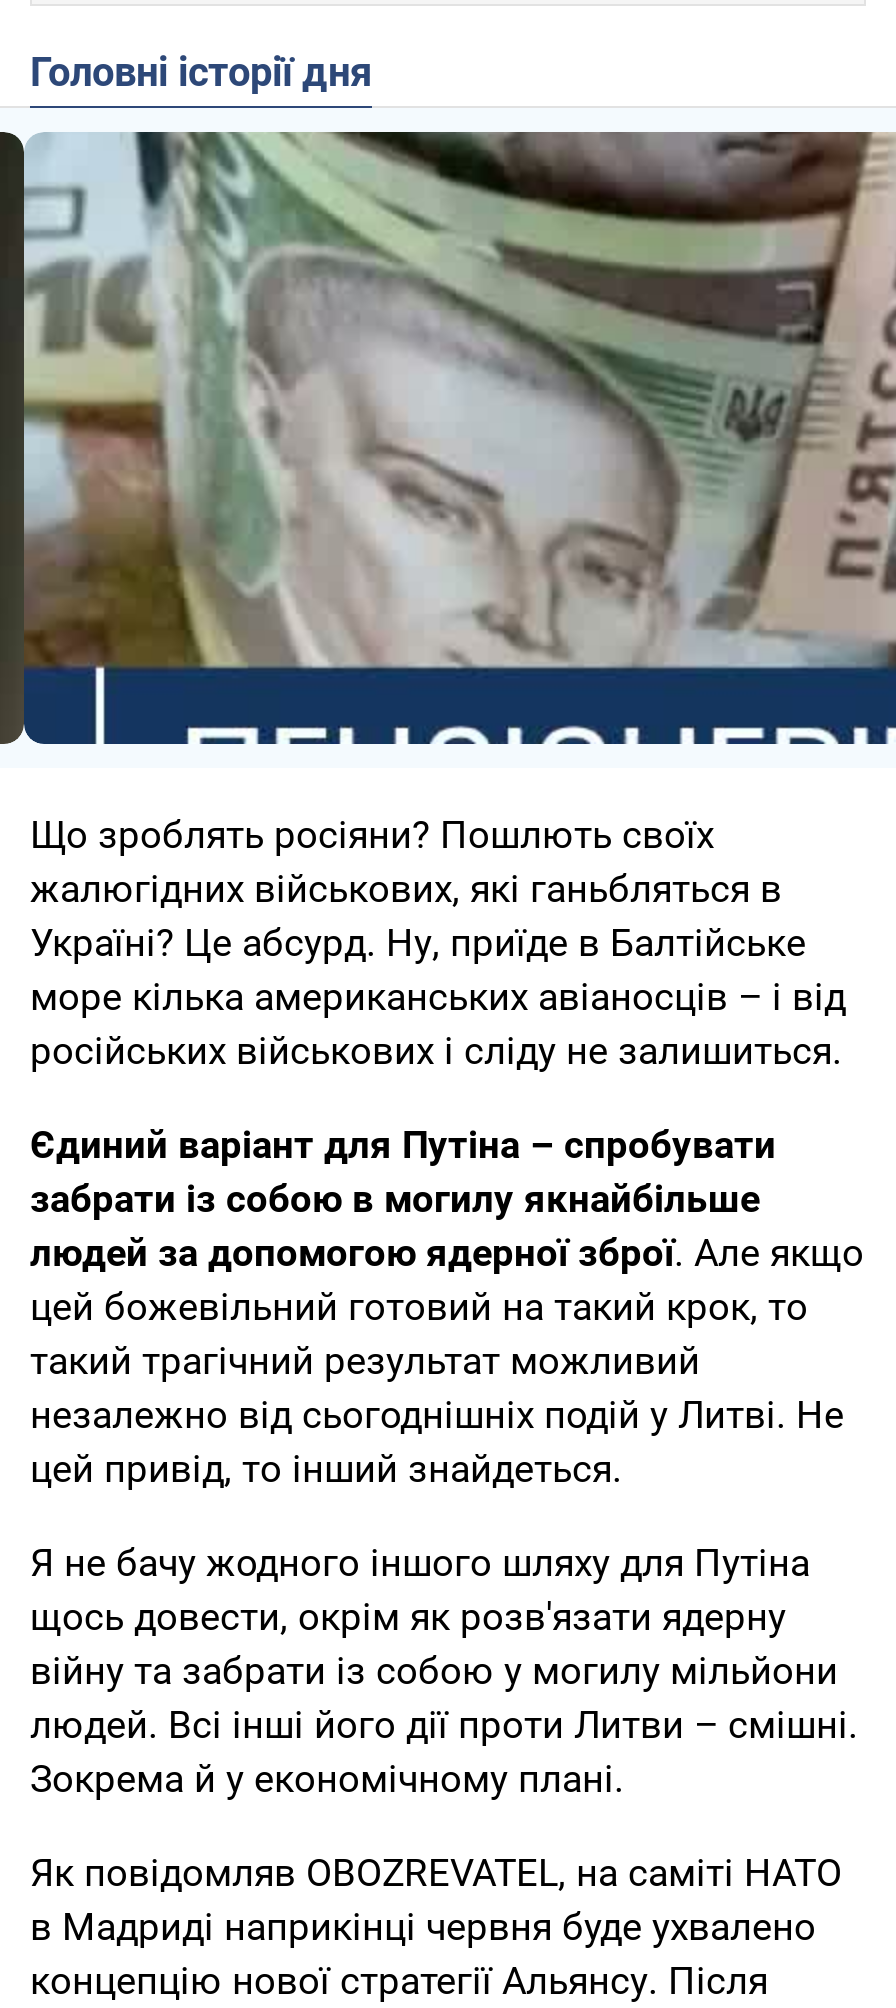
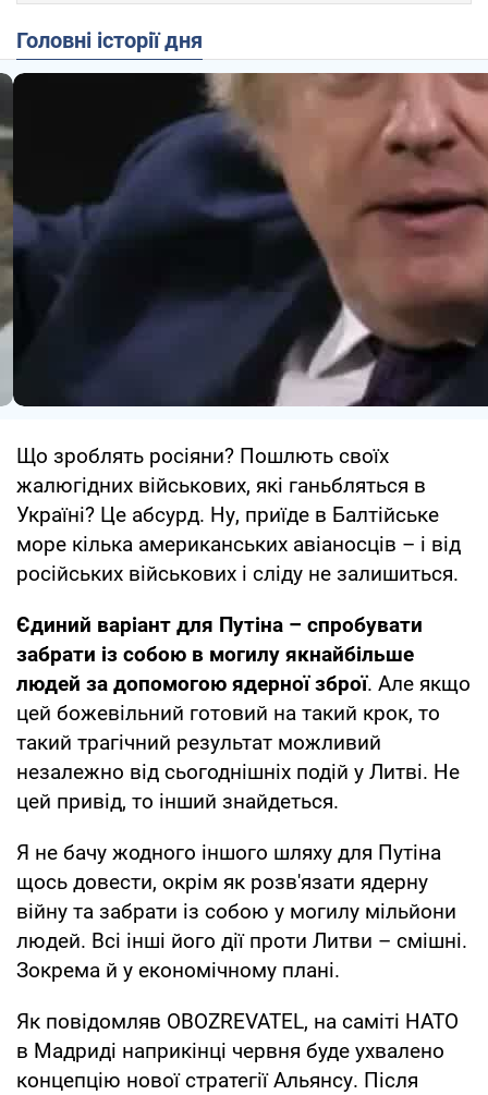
[6,130,890,746] [image] -> [3,72,485,407] [image]

